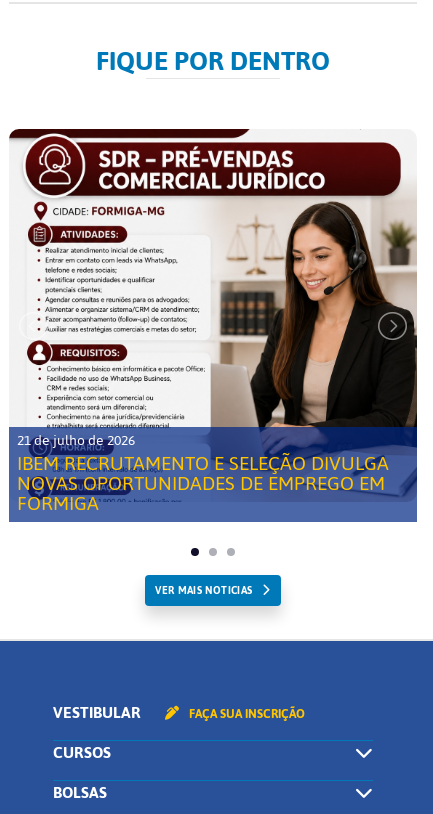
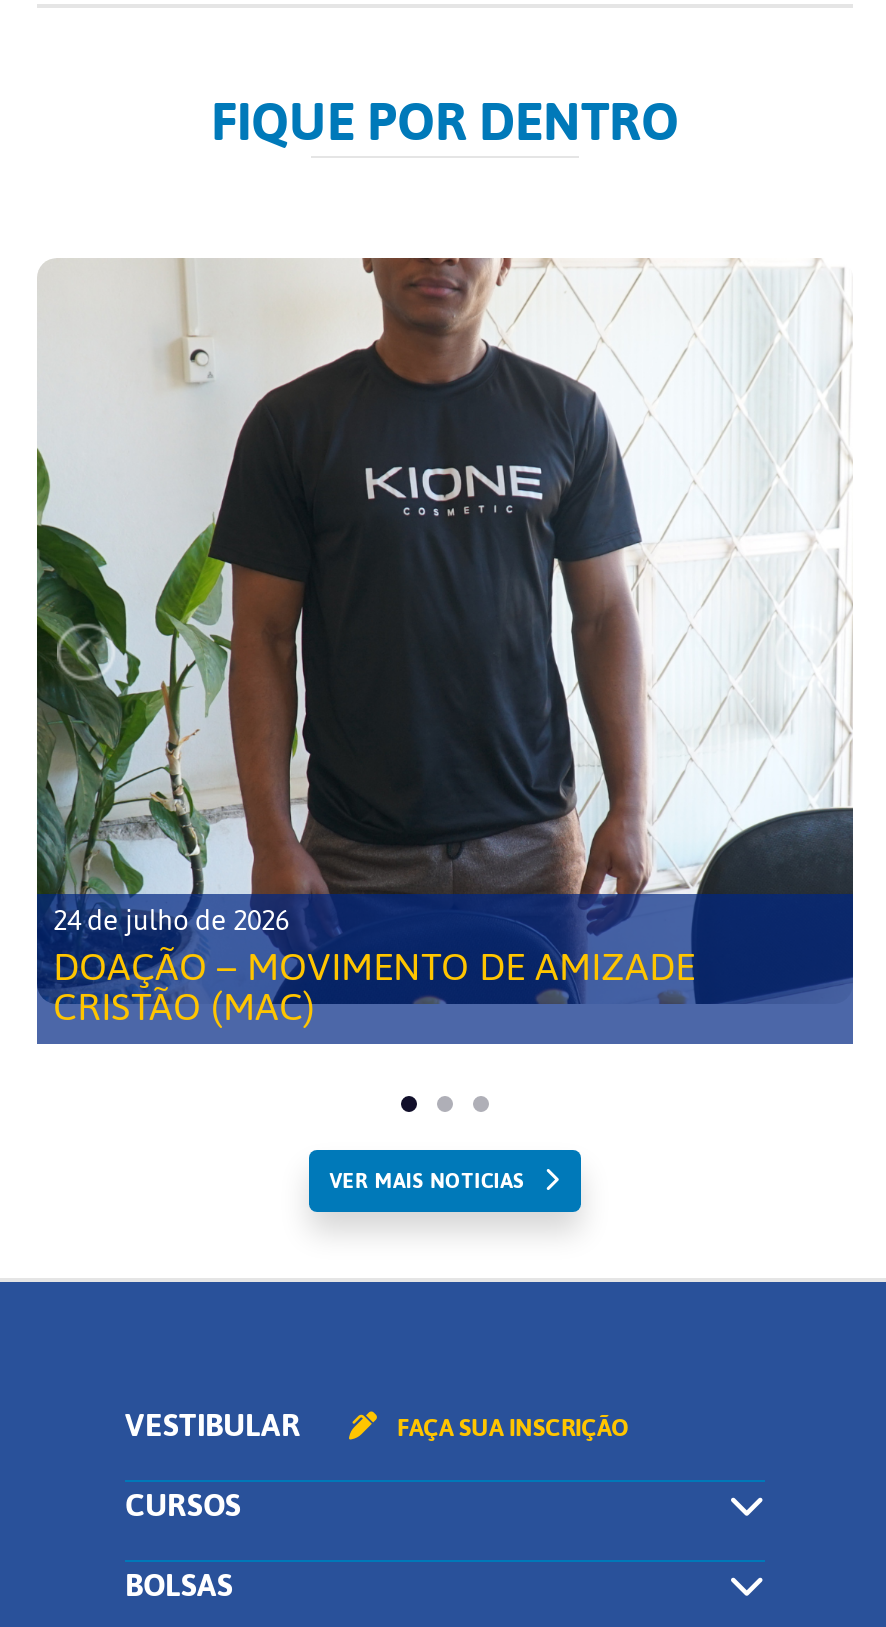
[9,128,418,522] [image] | 21 de julho de 2026 | IBEM RECRUTAMENTO E SELEÇÃO DIVULGA | NOVAS OPORTUNIDADES DE EMPREGO EM | FORMIGA -> [35,256,853,1044] [image] | 24 de julho de 2026 | DOAÇÃO – MOVIMENTO DE AMIZADE | CRISTÃO (MAC)

